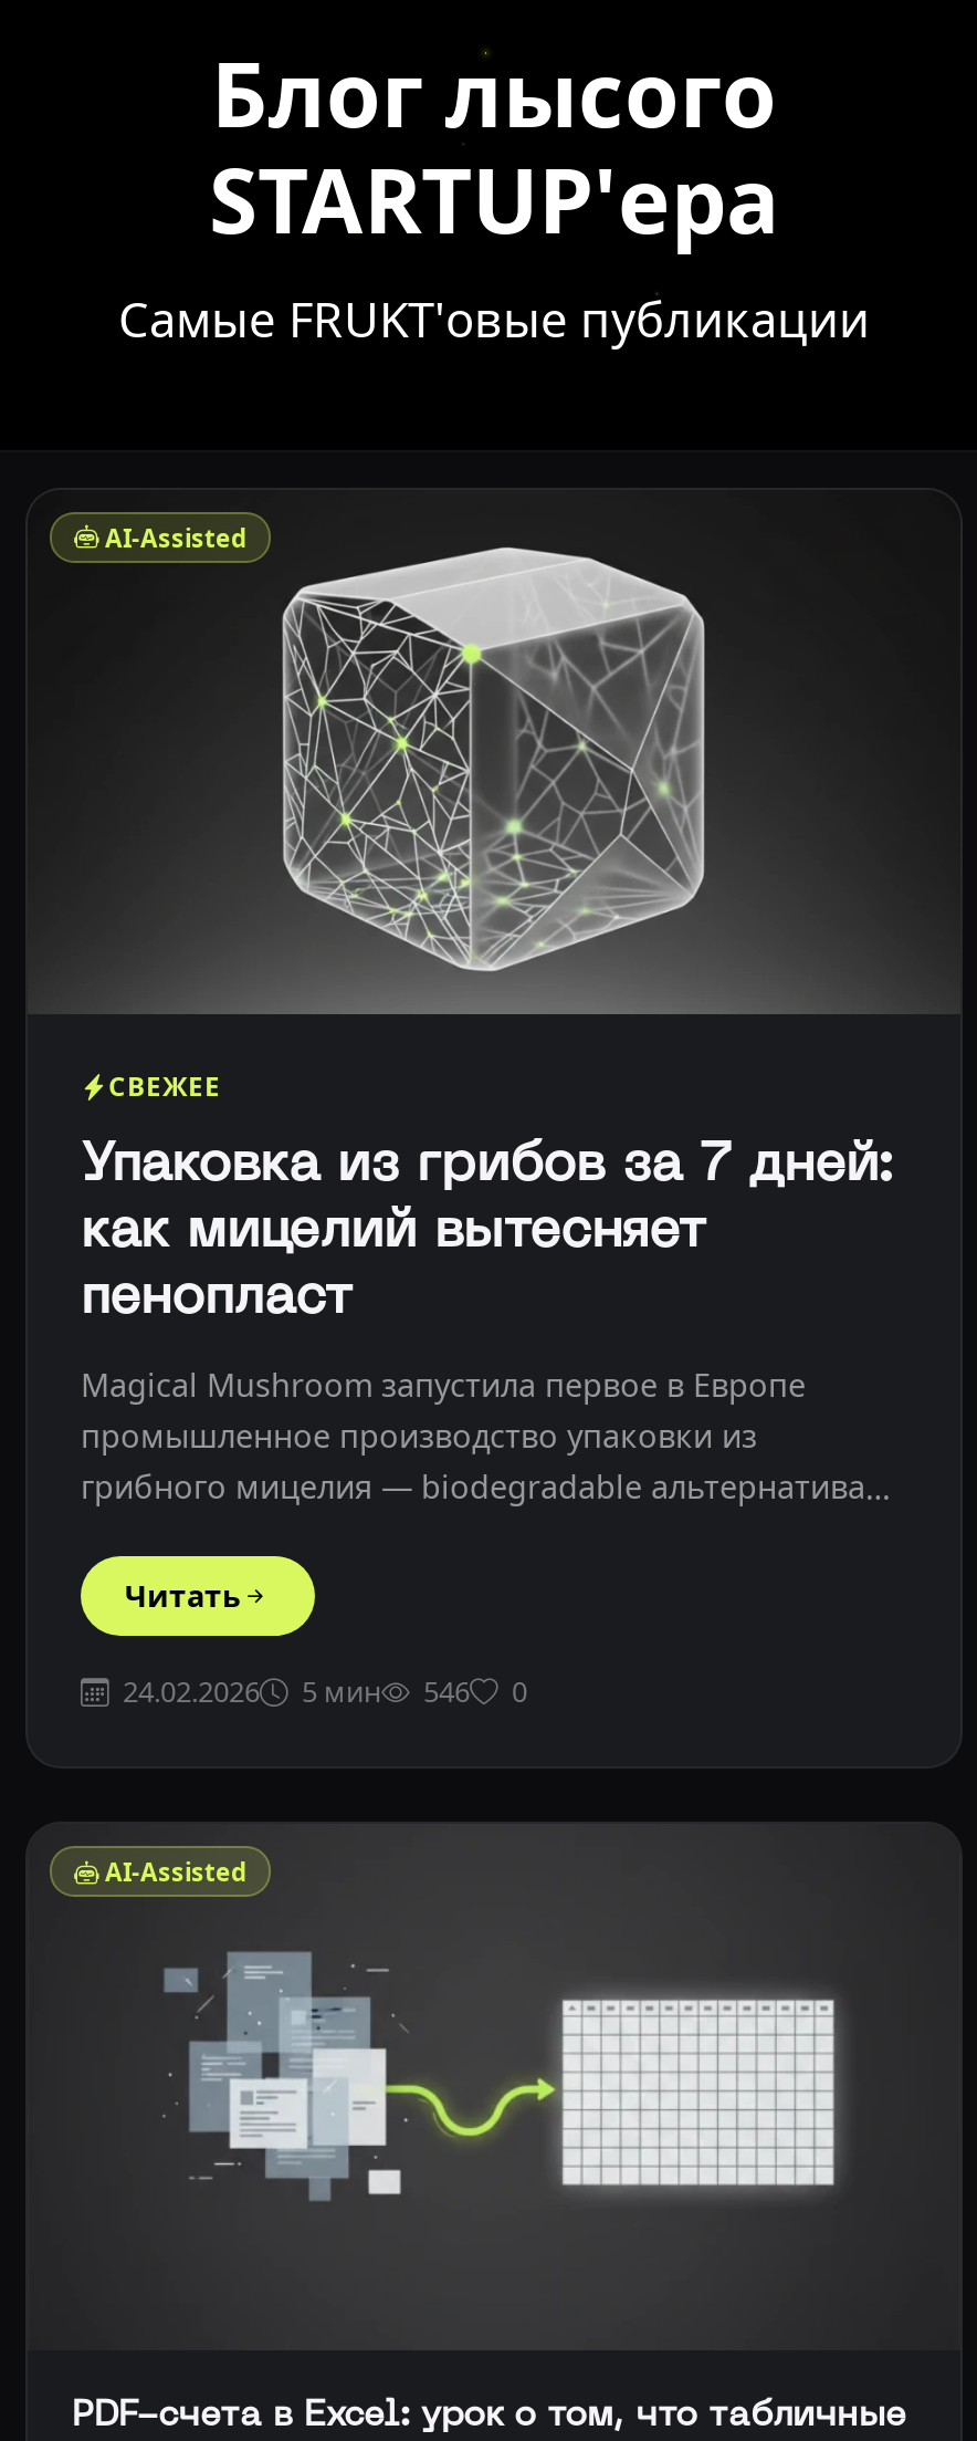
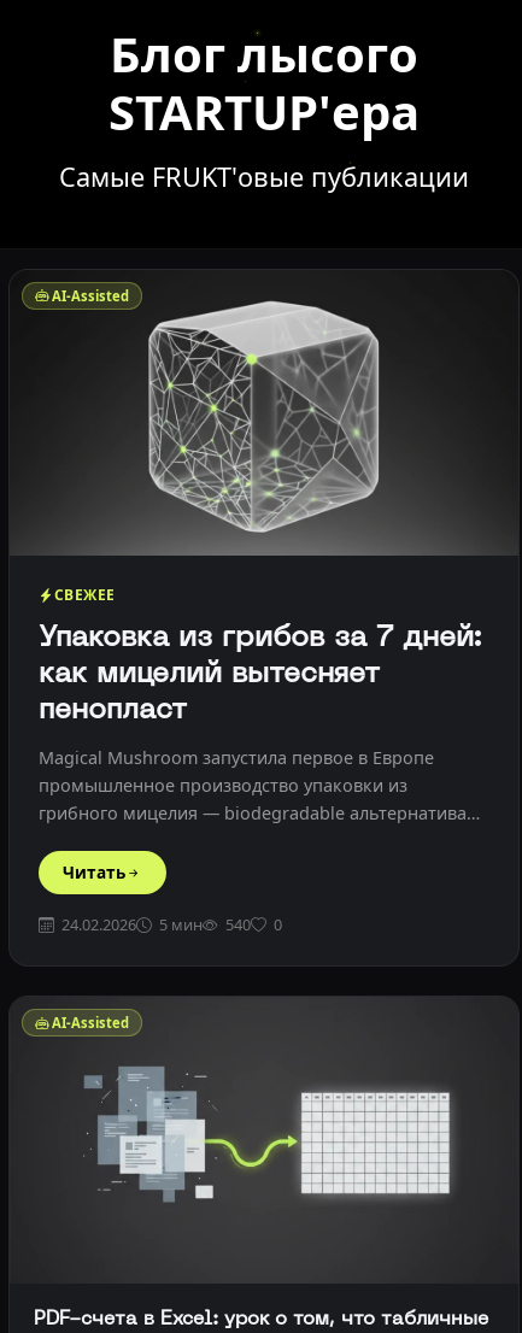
[116,1672,527,1712] 24.02.2026 5 мин 546 0 -> [58,914,282,936] 24.02.2026 5 мин 540 0

